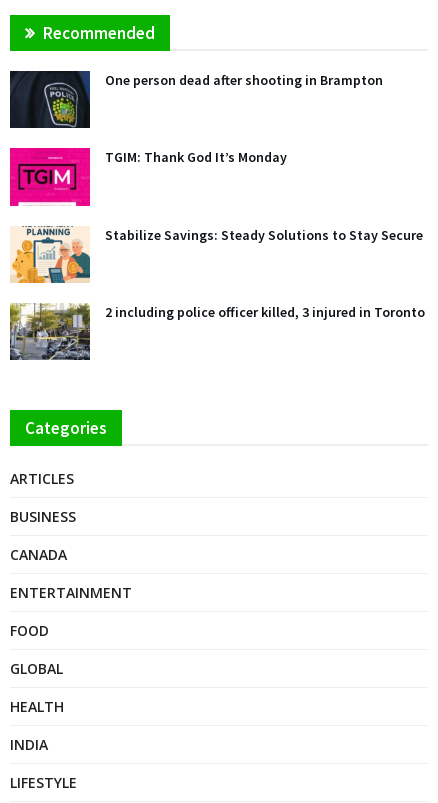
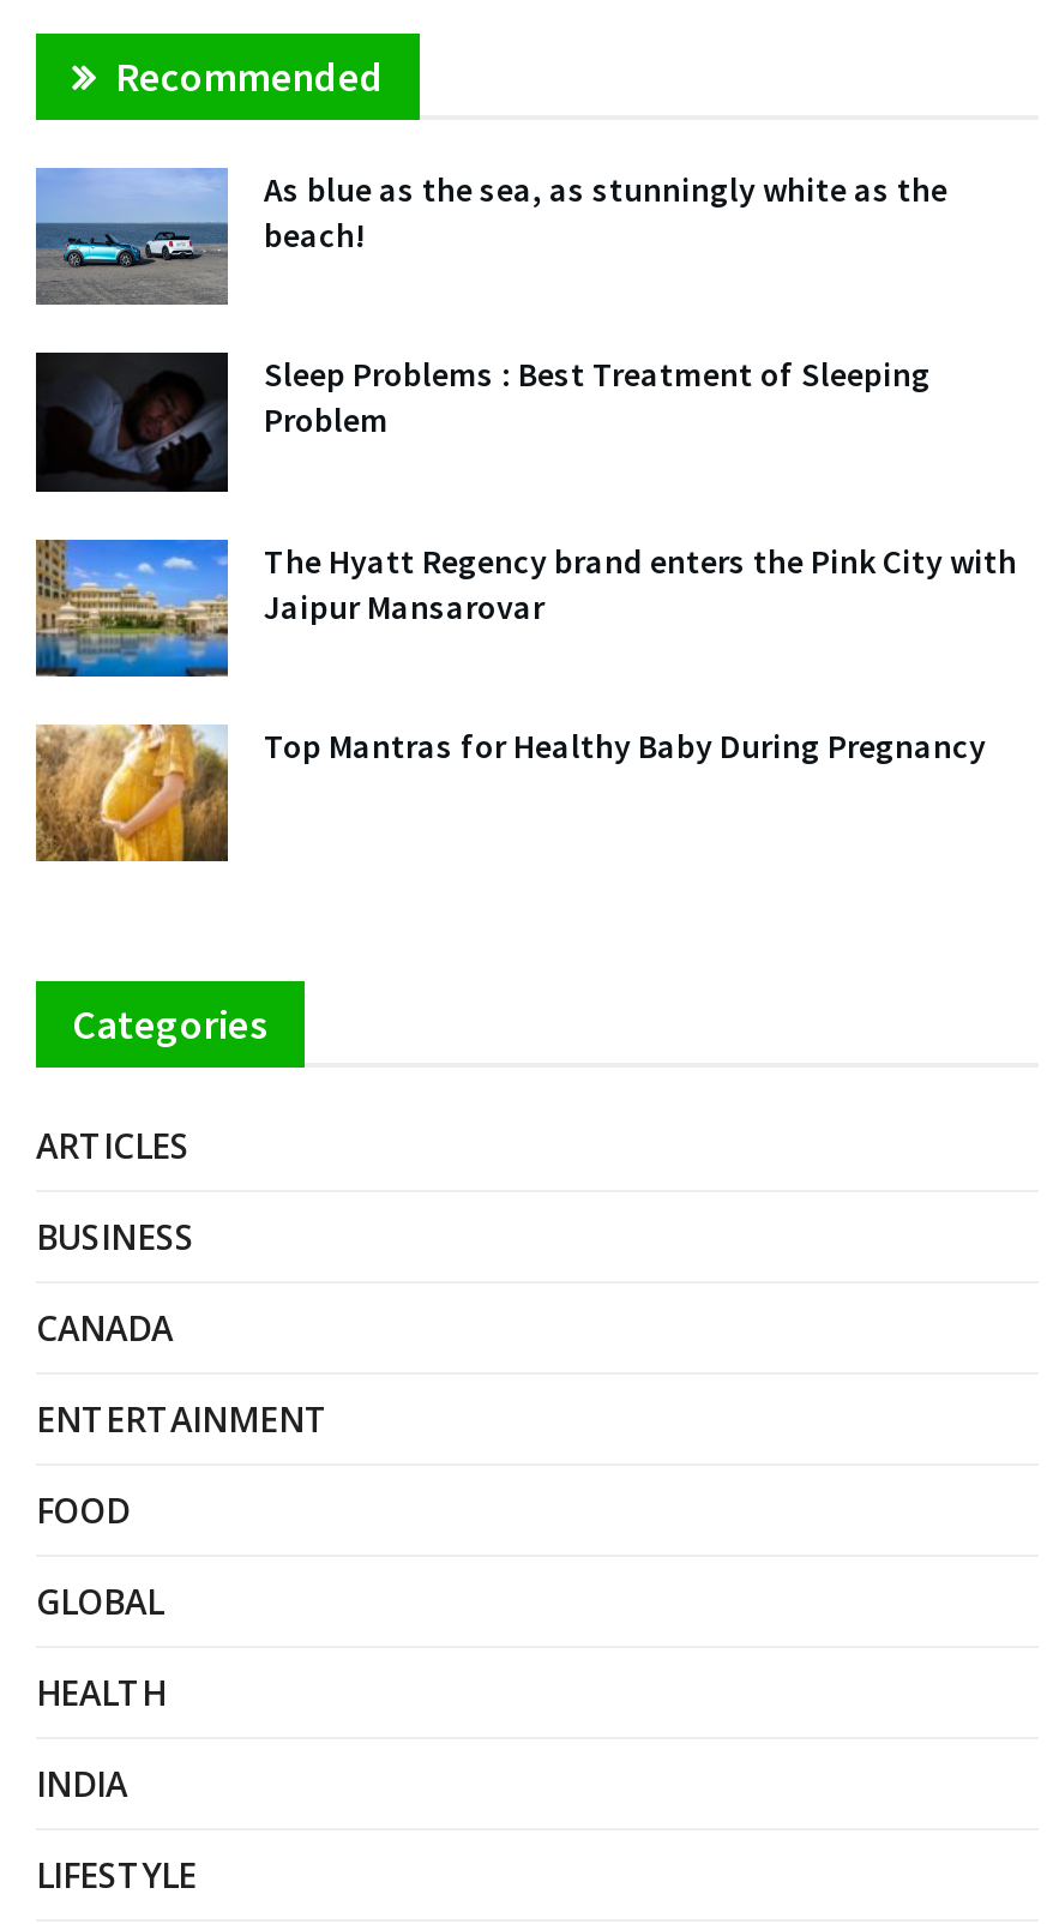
[9,70,383,128] [image] | One person dead after shooting in Brampton -> [34,168,947,305] [image] | As blue as the sea, as stunningly white as the | beach!
[9,147,287,207] [image] | TGIM: Thank God It’s Monday -> [34,350,931,494] [image] | Sleep Problems : Best Treatment of Sleeping | Problem
[10,226,423,284] [image] | Stabilize Savings: Steady Solutions to Stay Secure -> [34,537,1017,679] [image] | The Hyatt Regency brand enters the Pink City with | Jaipur Mansarovar
[9,303,425,361] [image] | 2 including police officer killed, 3 injured in Toronto -> [36,722,986,864] [image] | Top Mantras for Healthy Baby During Pregnancy

